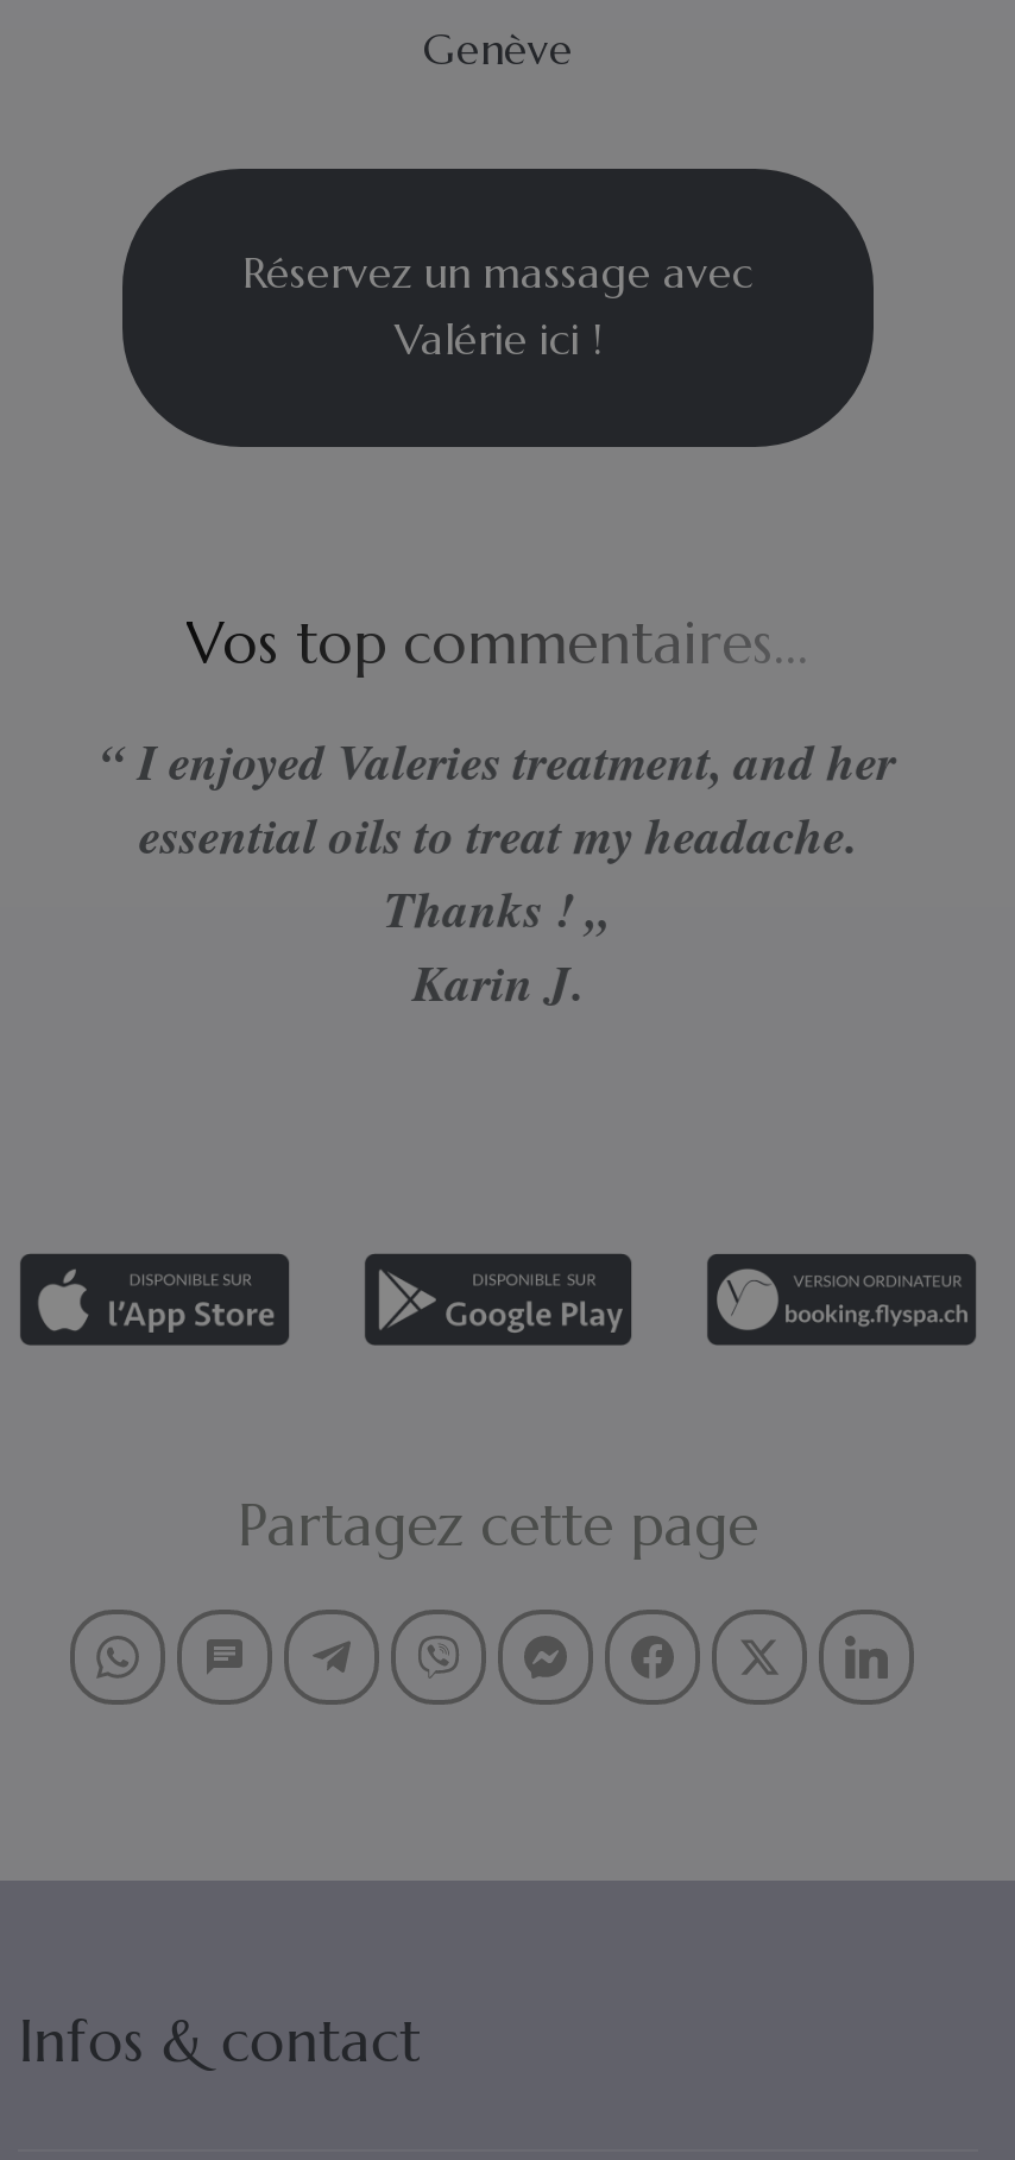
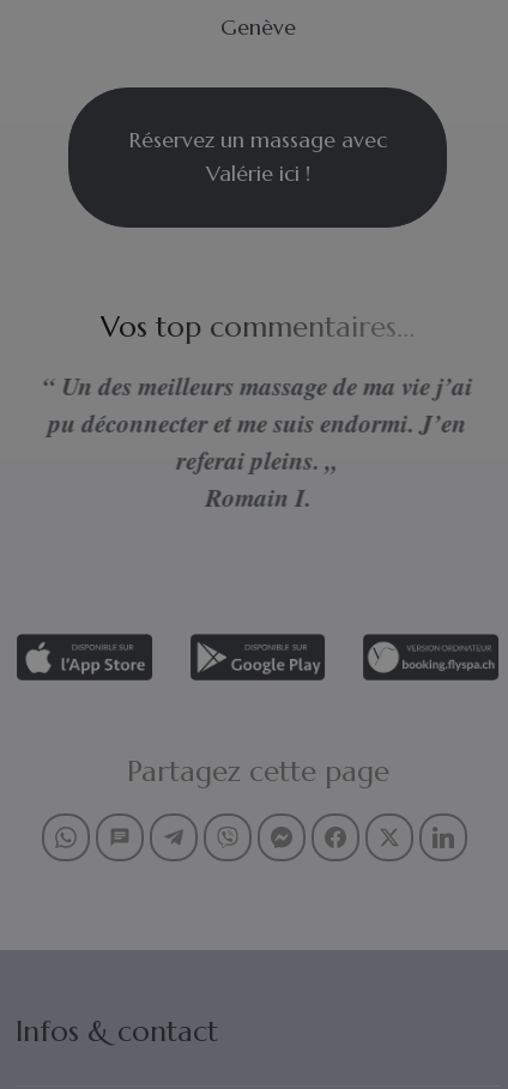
[100,724,896,1017] “ I enjoyed Valeries treatment, and her | essential oils to treat my headache. | Thanks ! „ | Karin J. -> [43,367,473,515] “ Un des meilleurs massage de ma vie j’ai | pu déconnecter et me suis endormi. J’en | referai pleins. „ | Romain I.

